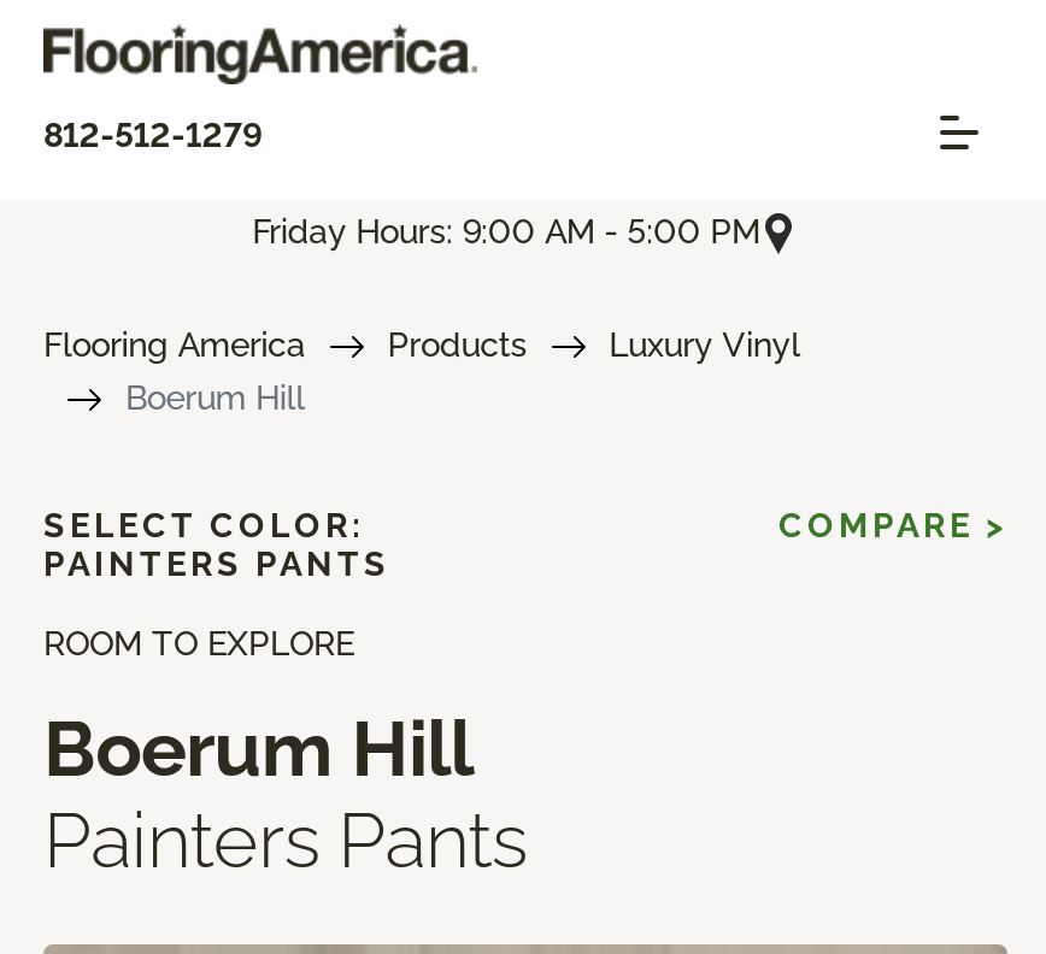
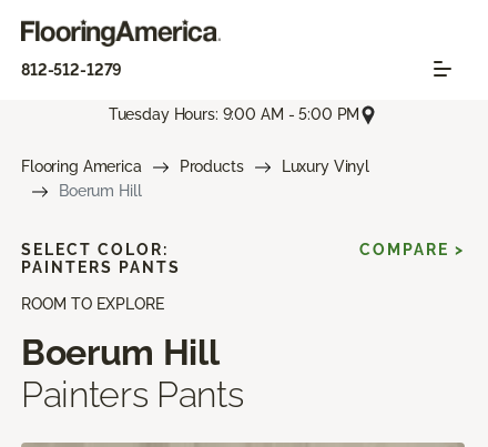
[252,212,760,251] Friday Hours: 9:00 AM - 5:00 PM -> [108,106,360,123] Tuesday Hours: 9:00 AM - 5:00 PM

